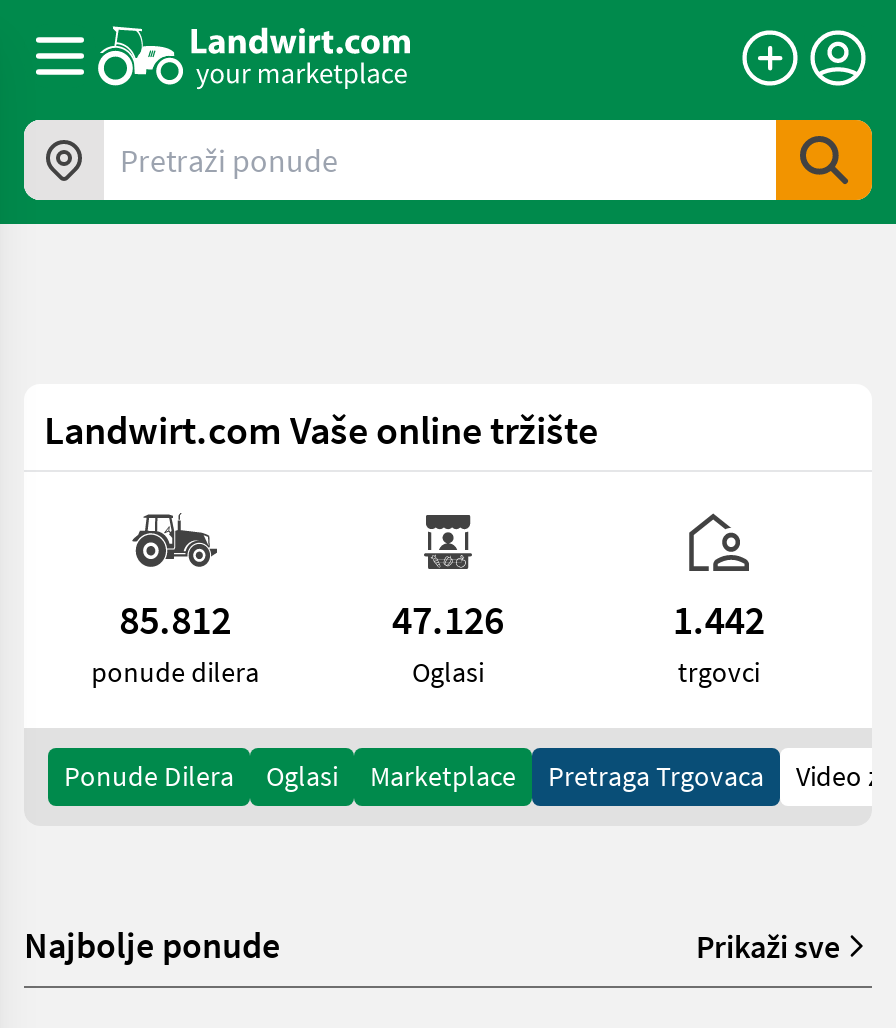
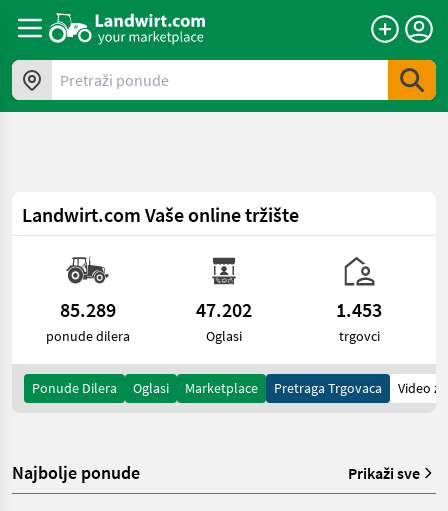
[119,594,231,644] 85.812 -> [60,297,116,322] 85.289
[392,594,504,644] 47.126 -> [196,297,252,322] 47.202
[673,594,765,644] 1.442 -> [336,297,382,322] 1.453

